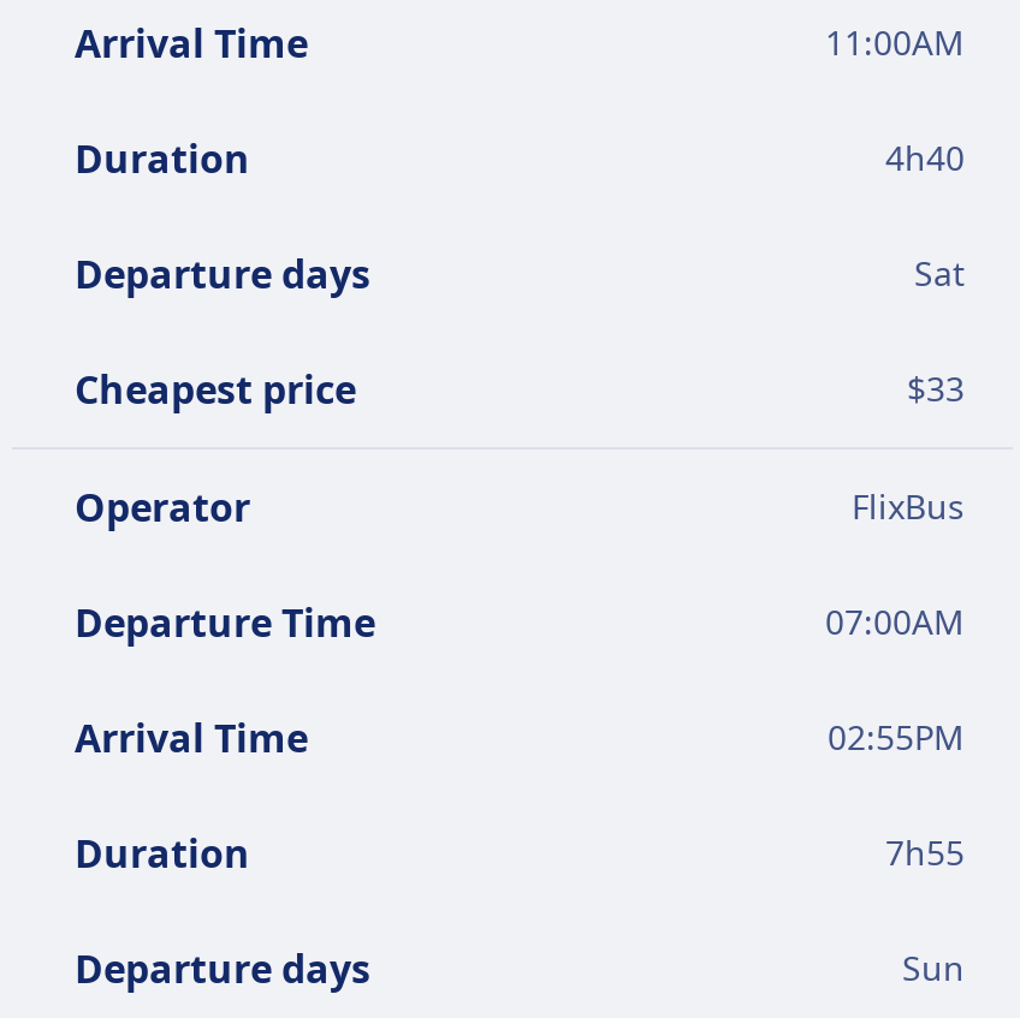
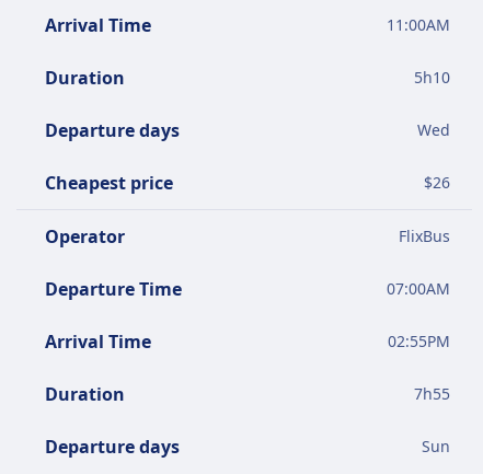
[885,135,965,180] 4h40 -> [414,67,450,88] 5h10
[914,250,965,296] Sat -> [417,119,450,140] Wed
[907,365,965,411] $33 -> [424,172,450,193] $26

